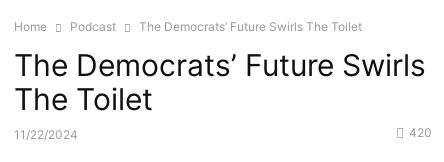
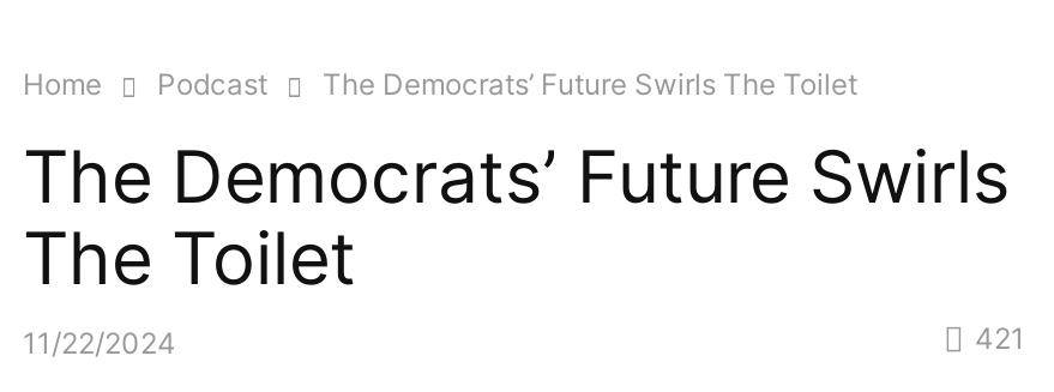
[409,125,432,140] 420 -> [975,320,1025,356] 421

